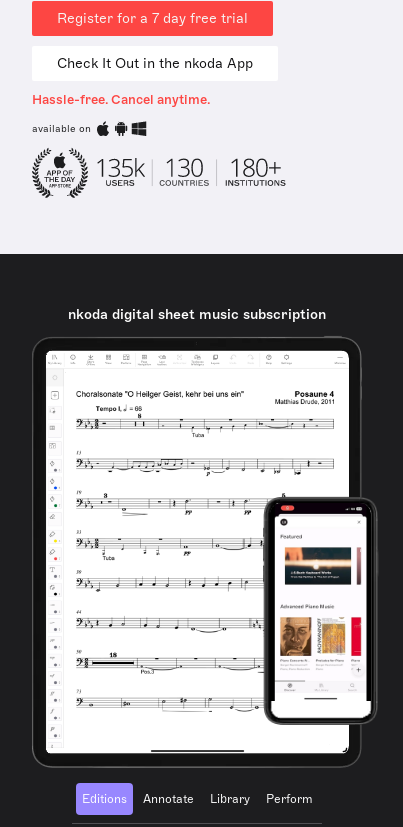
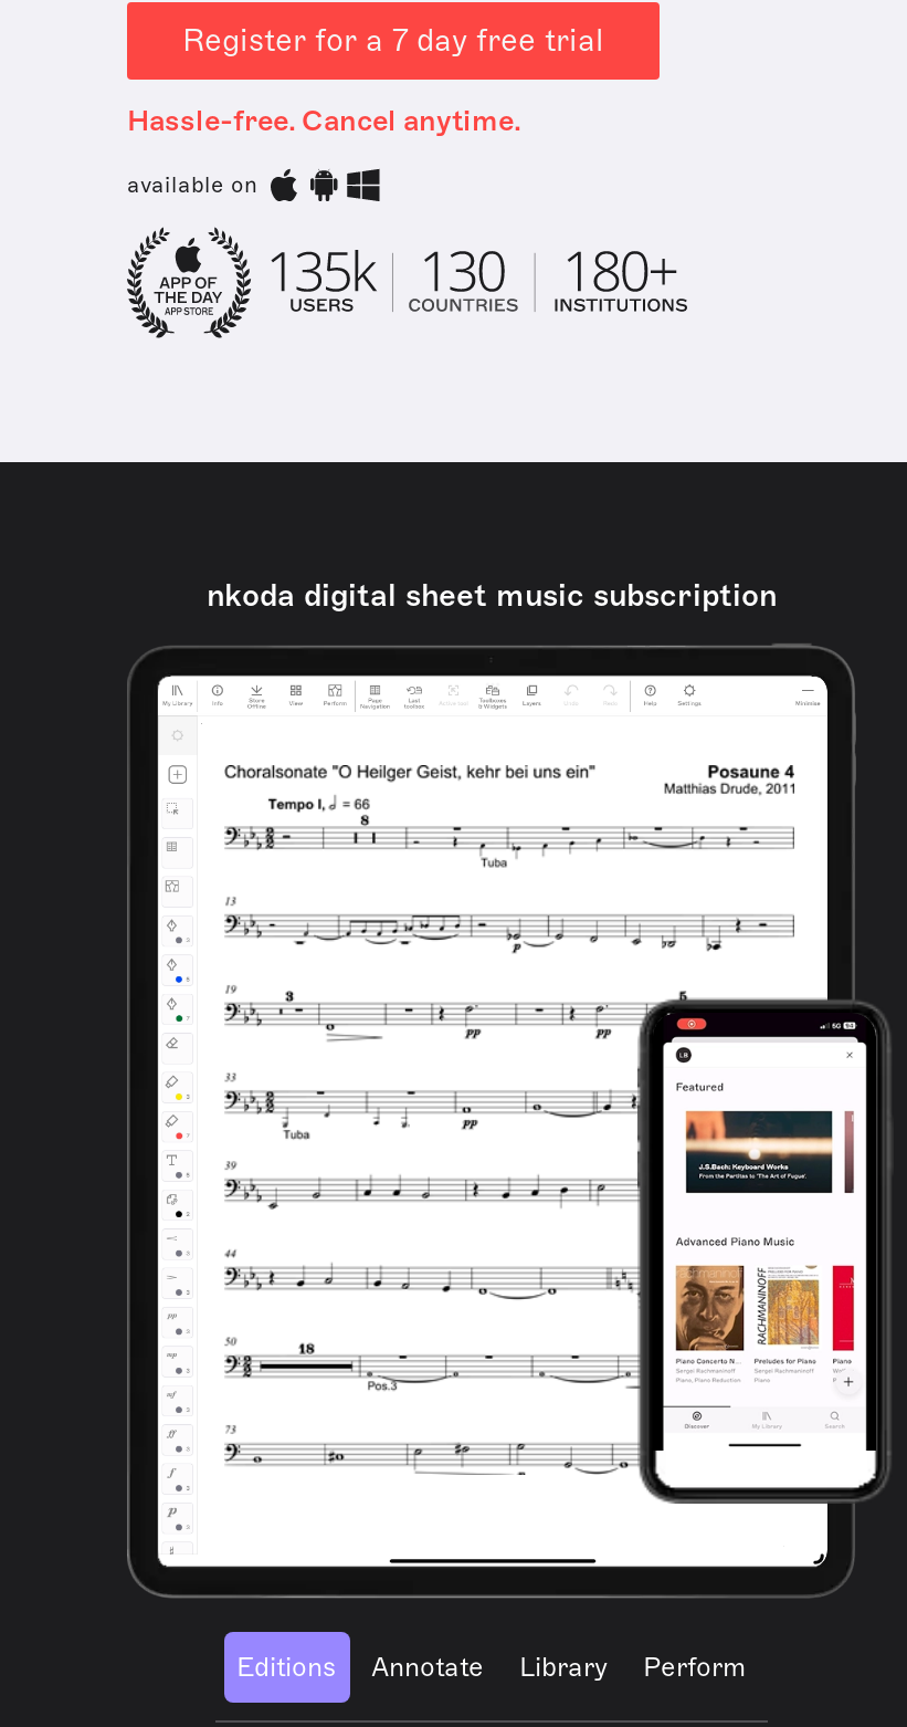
[57,55,253,72] Check It Out in the nkoda App -> none

